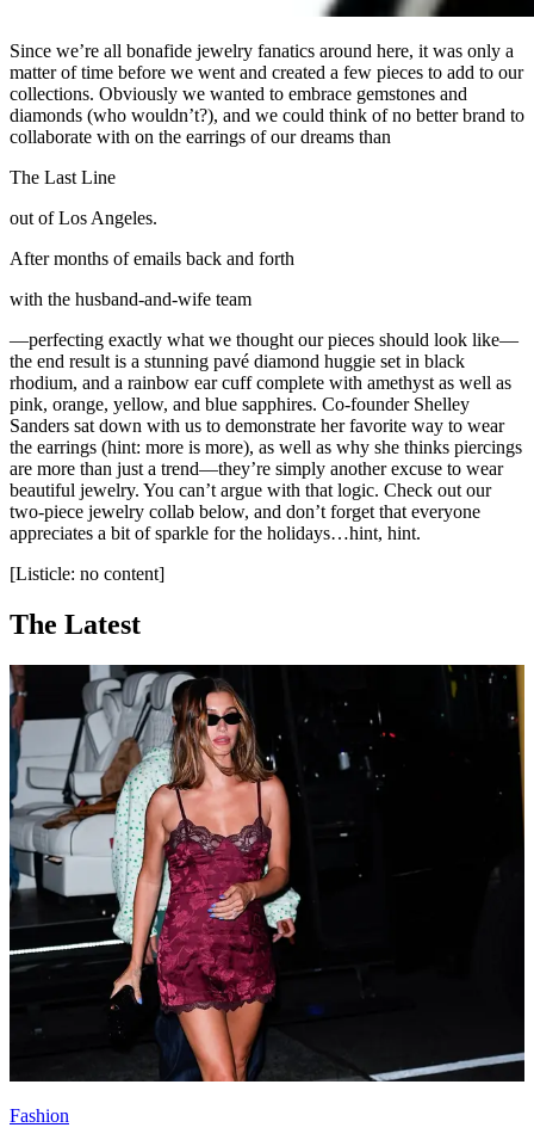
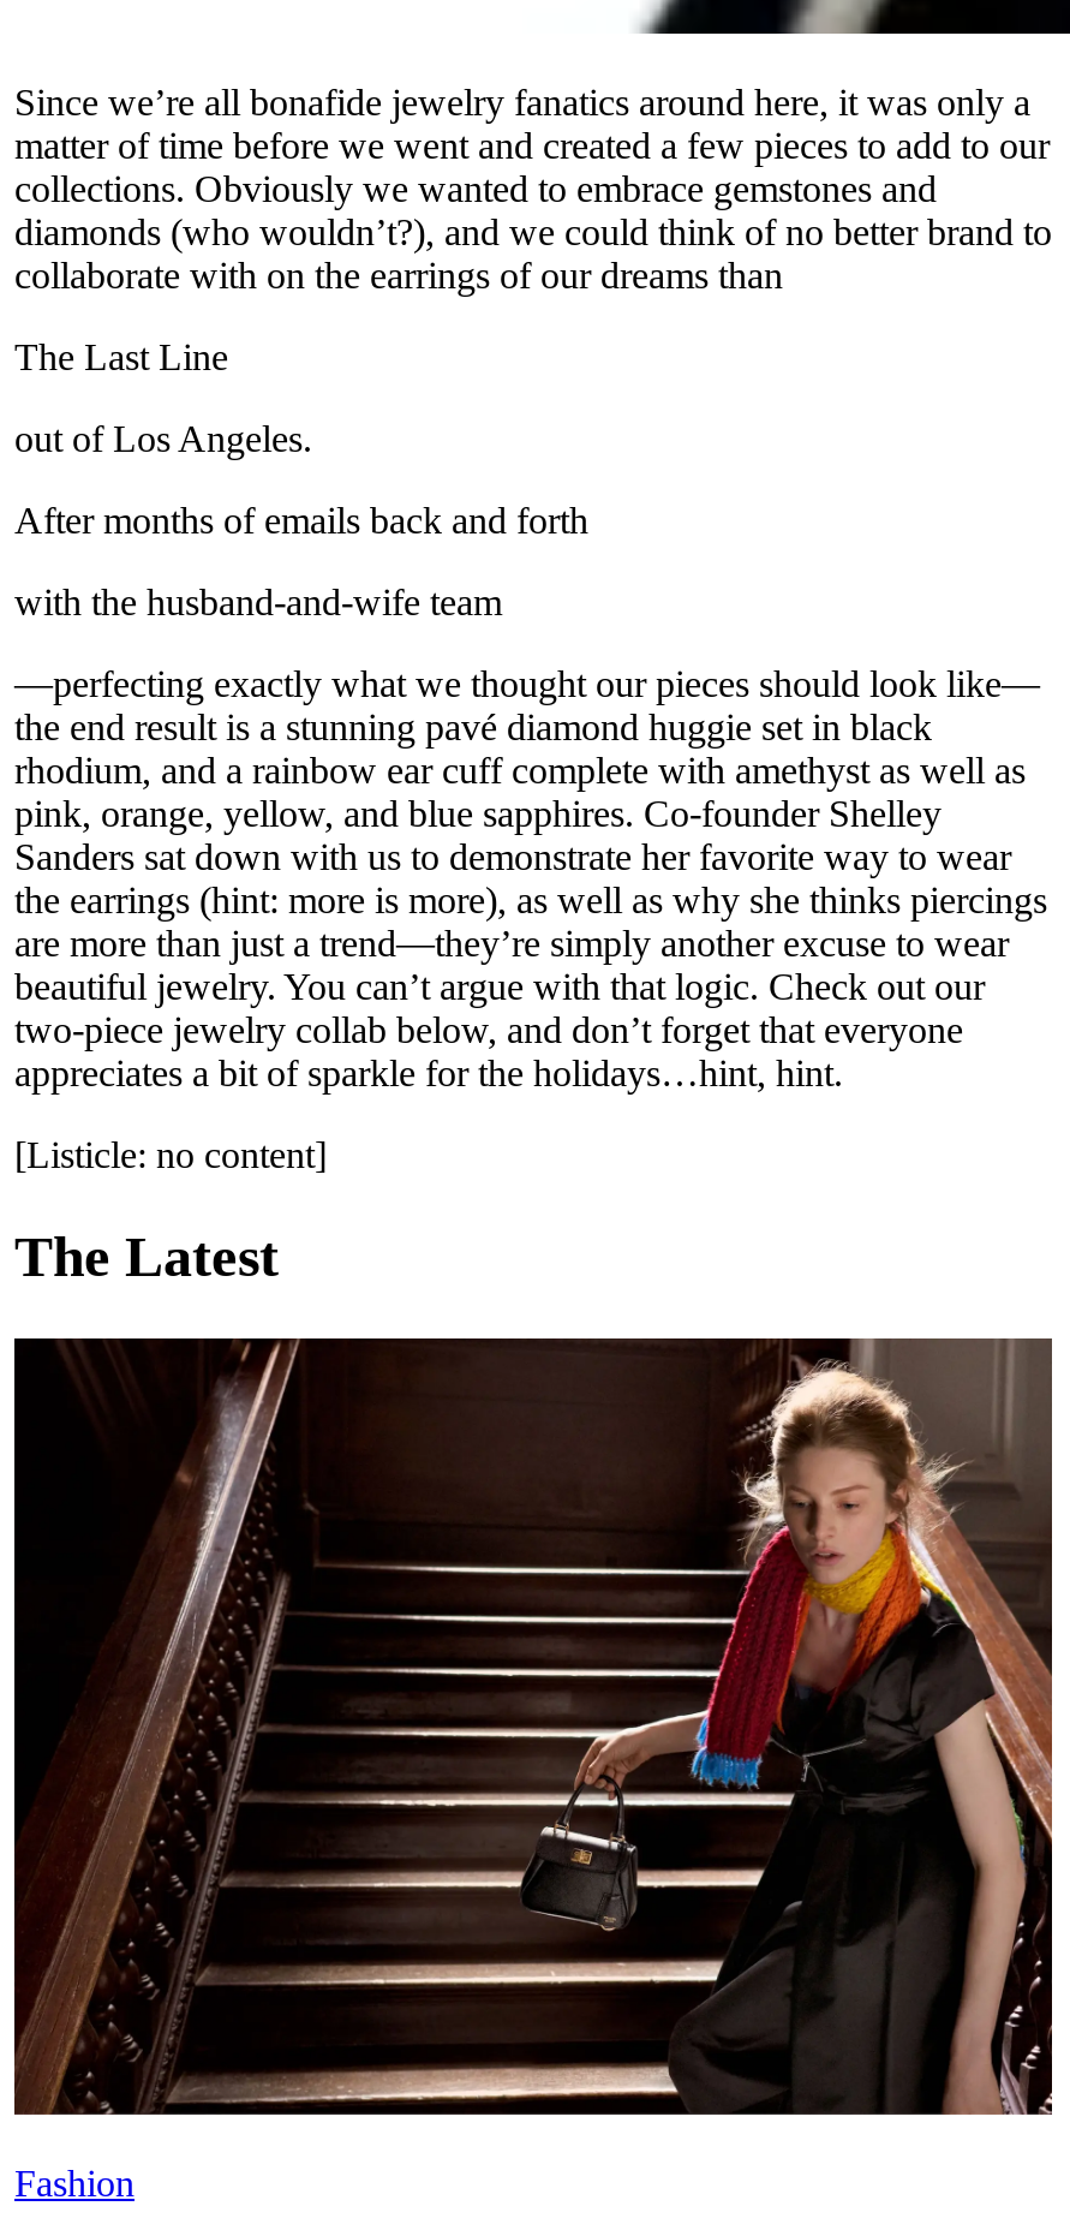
[8,664,526,1083] [image] -> [14,1336,1054,2117] [image]

